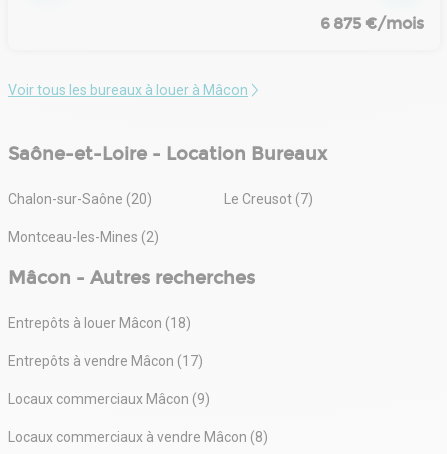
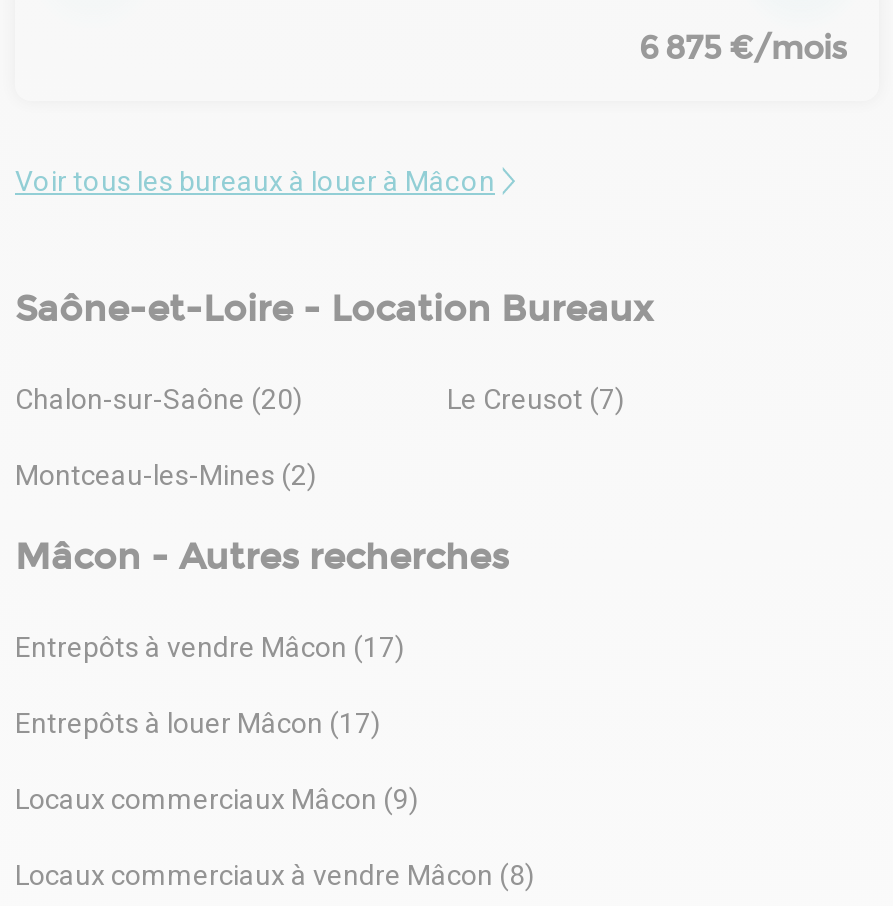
[8,315,191,331] Entrepôts à louer Mâcon (18) -> none
moved [8,353,203,369] -> [15,630,405,662]: Entrepôts à vendre Mâcon (17)
none -> [15,706,381,738] Entrepôts à louer Mâcon (17)

